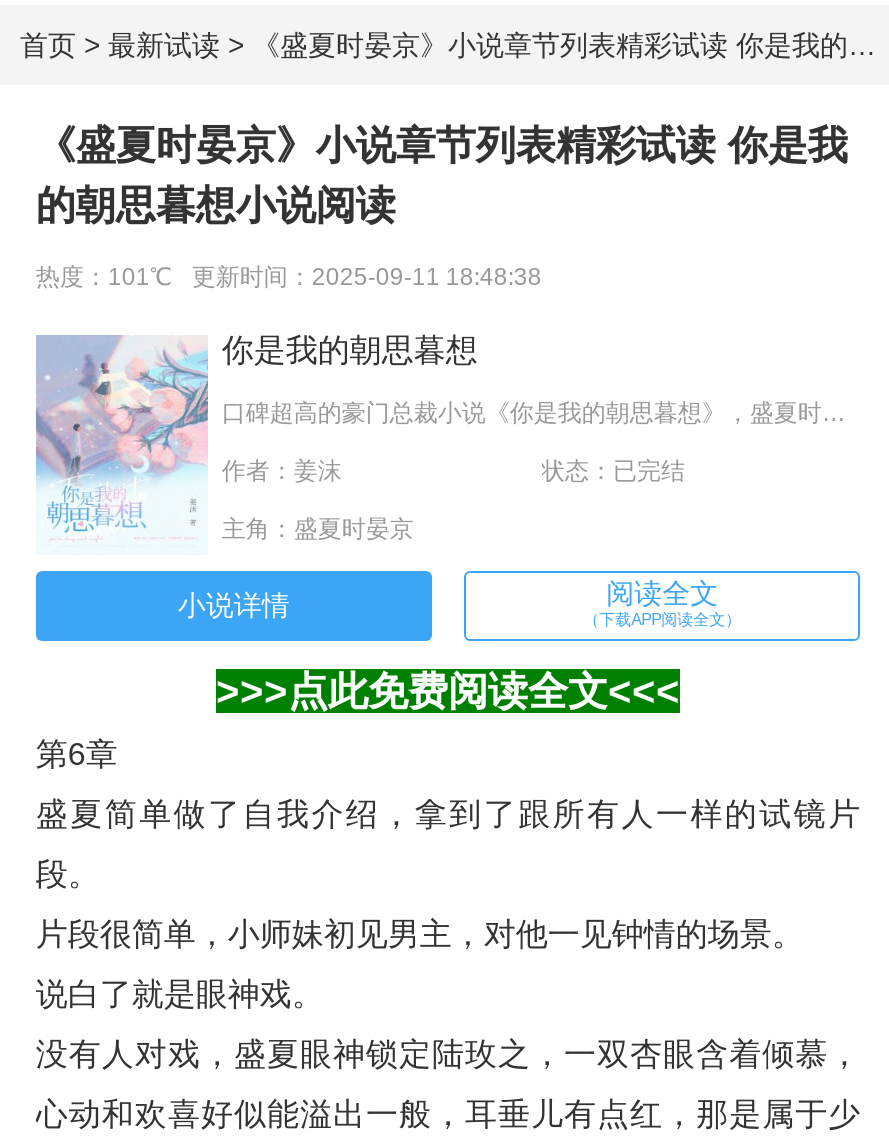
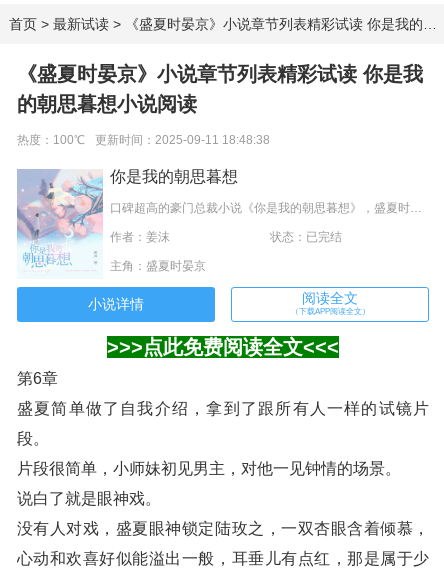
[36,263,542,291] 热度：101℃ 更新时间：2025-09-11 18:48:38 -> [17,133,270,147] 热度：100℃ 更新时间：2025-09-11 18:48:38

